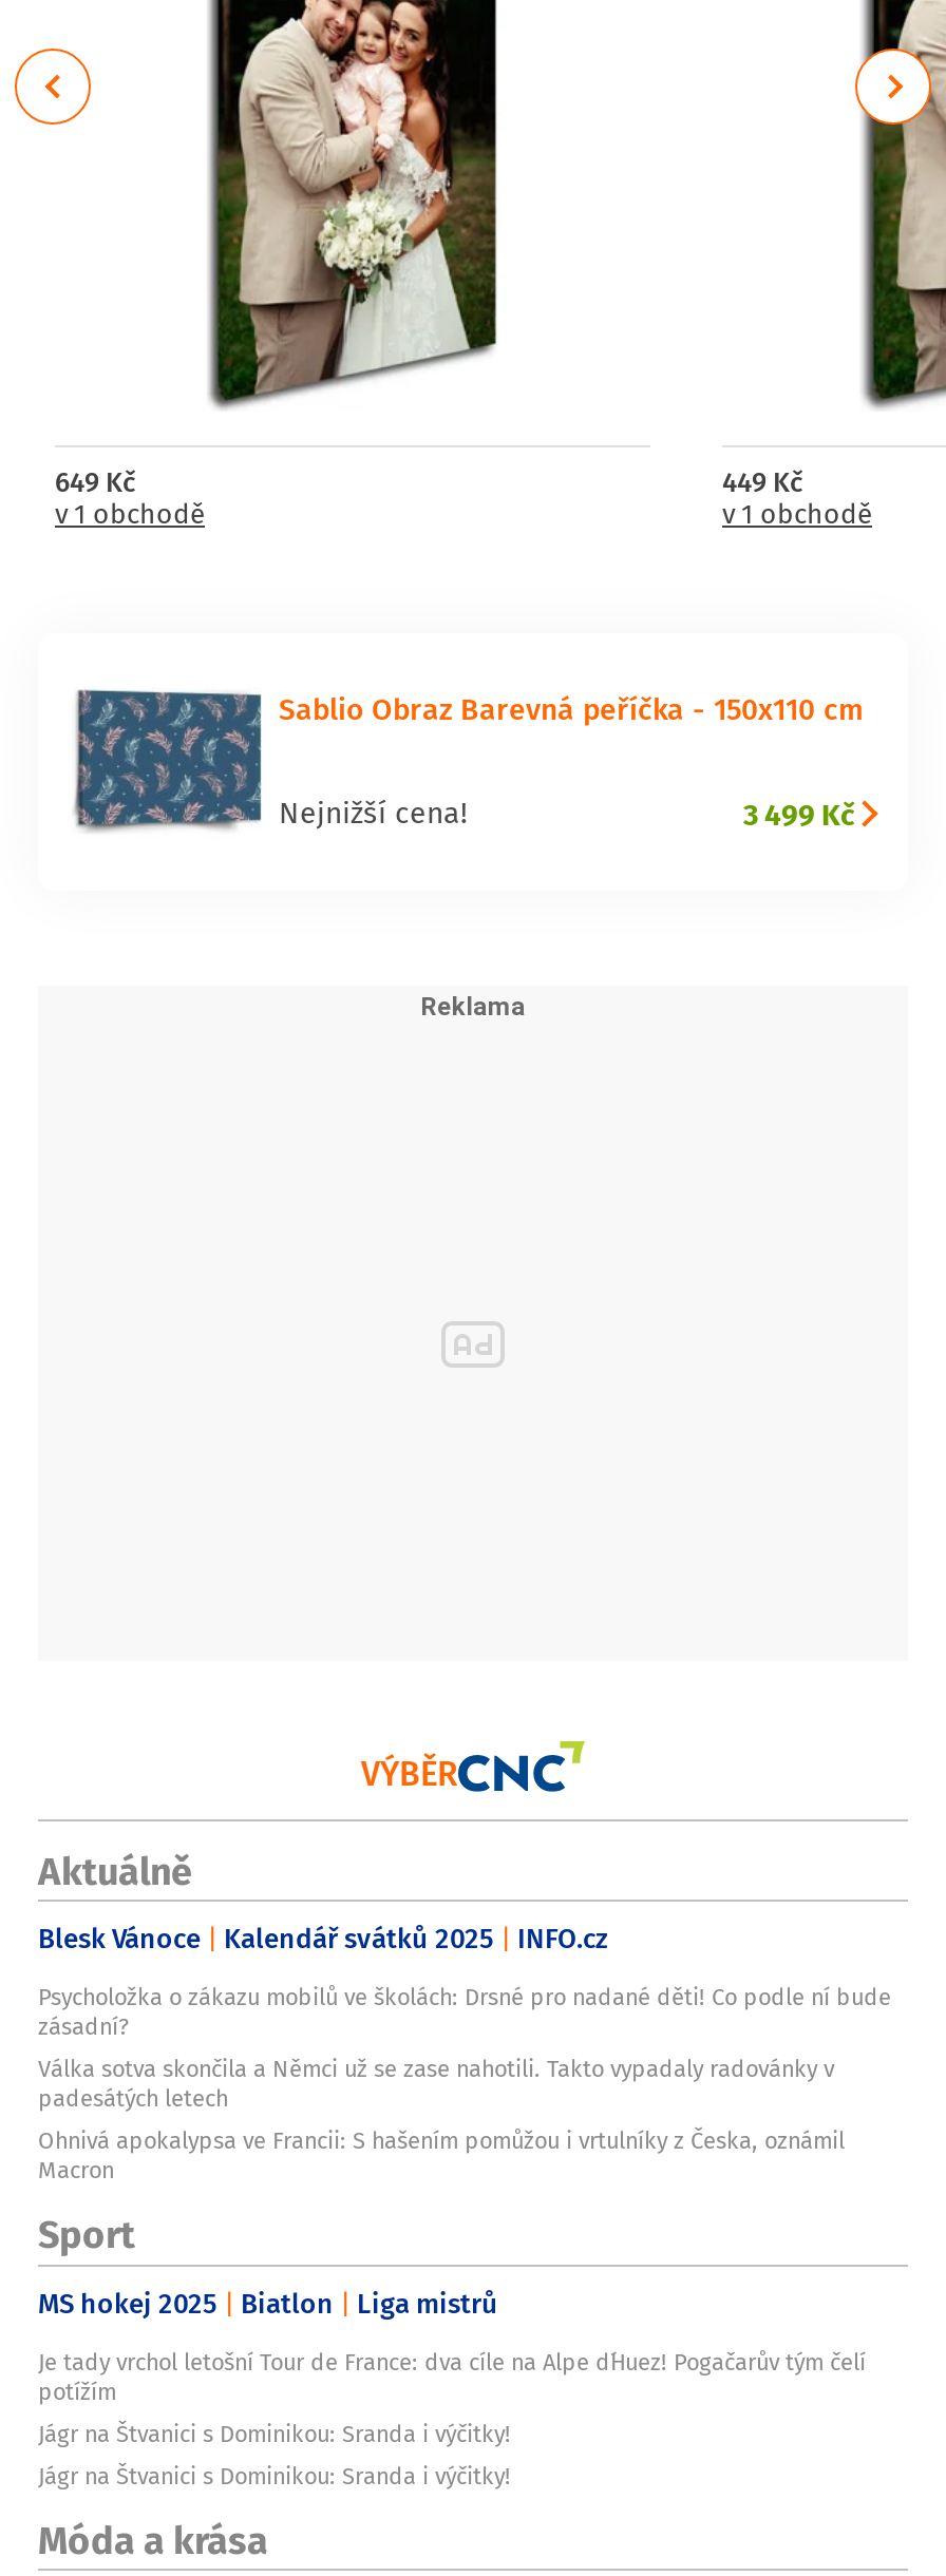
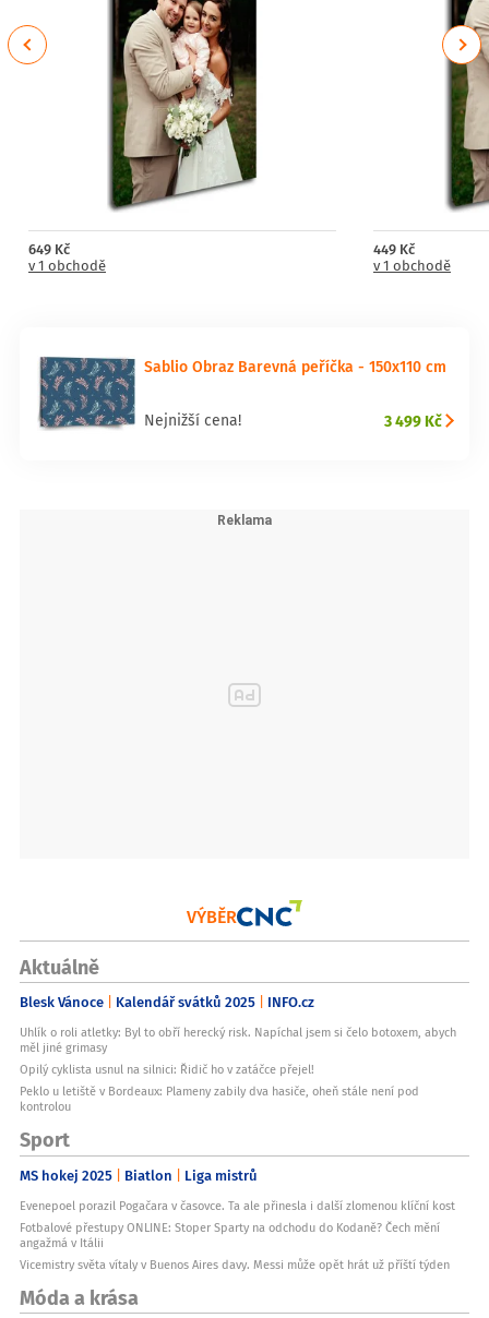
[38,1980,891,2187] Psycholožka o zákazu mobilů ve školách: Drsné pro nadané děti! Co podle ní bude | zásadní? | Válka sotva skončila a Němci už se zase nahotili. Takto vypadaly radovánky v | padesátých letech | Ohnivá apokalypsa ve Francii: S hašením pomůžou i vrtulníky z Česka, oznámil | Macron -> [20,1024,456,1115] Uhlík o roli atletky: Byl to obří herecký risk. Napíchal jsem si čelo botoxem, abych | měl jiné grimasy | Opilý cyklista usnul na silnici: Řidič ho v zatáčce přejel! | Peklo u letiště v Bordeaux: Plameny zabily dva hasiče, oheň stále není pod | kontrolou
[38,2344,866,2492] Je tady vrchol letošní Tour de France: dva cíle na Alpe d´Huez! Pogačarův tým čelí | potížím | Jágr na Štvanici s Dominikou: Sranda i výčitky! | Jágr na Štvanici s Dominikou: Sranda i výčitky! -> [20,1196,455,1273] Evenepoel porazil Pogačara v časovce. Ta ale přinesla i další zlomenou klíční kost | Fotbalové přestupy ONLINE: Stoper Sparty na odchodu do Kodaně? Čech mění | angažmá v Itálii | Vicemistry světa vítaly v Buenos Aires davy. Messi může opět hrát už příští týden

